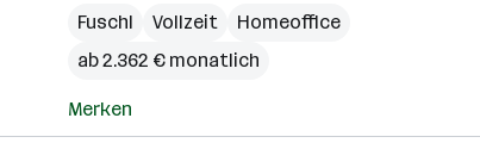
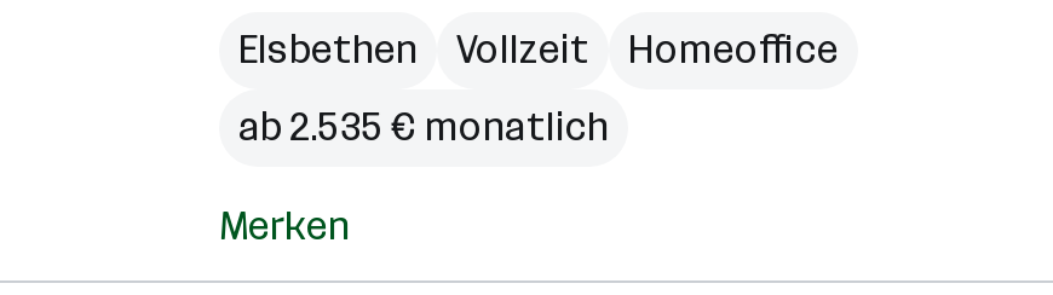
[77,11,133,33] Fuschl -> [238,27,418,73] Elsbethen
[77,49,260,71] ab 2.362 € monatlich -> [238,104,609,150] ab 2.535 € monatlich

